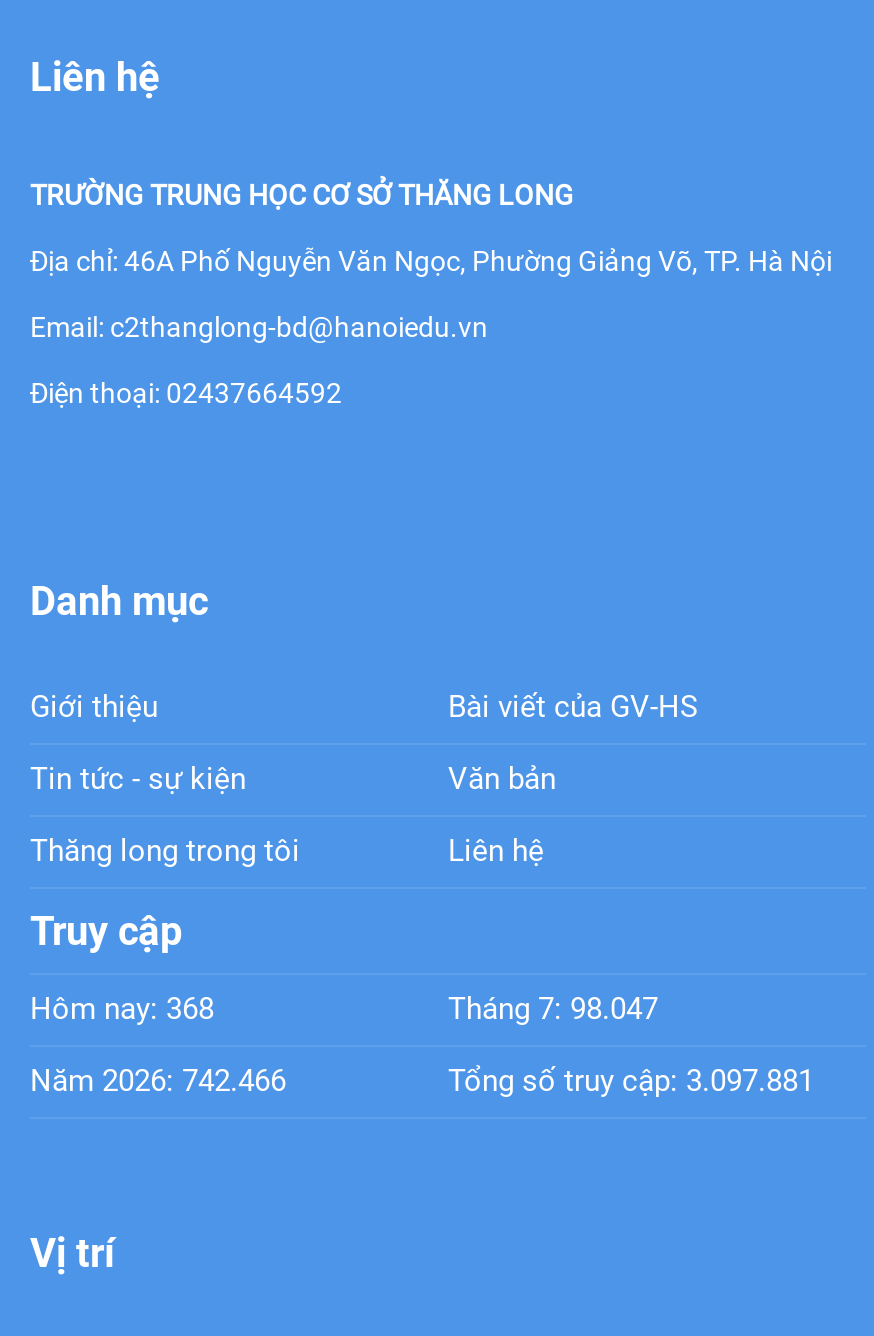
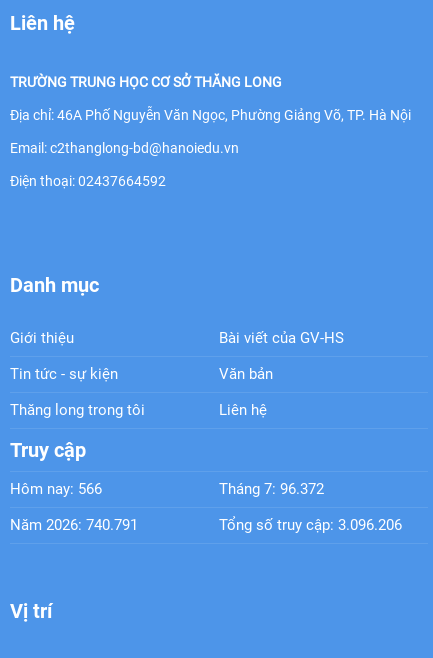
[30,990,214,1026] Hôm nay: 368 -> [10,479,102,497] Hôm nay: 566
[448,990,658,1026] Tháng 7: 98.047 -> [219,479,324,497] Tháng 7: 96.372
[30,1062,286,1098] Năm 2026: 742.466 -> [10,515,138,533] Năm 2026: 740.791
[448,1062,814,1098] Tổng số truy cập: 3.097.881 -> [219,515,402,533] Tổng số truy cập: 3.096.206

